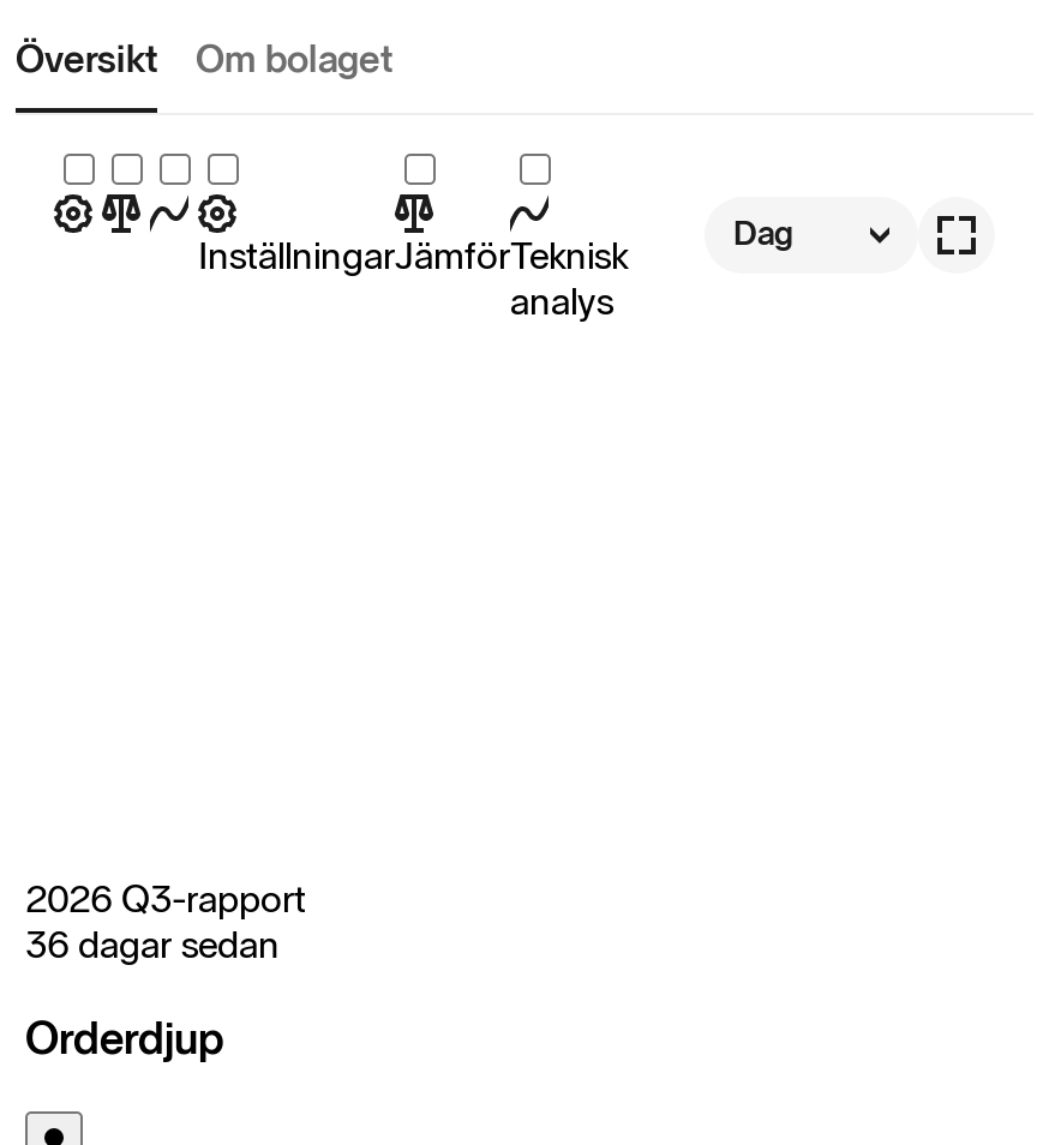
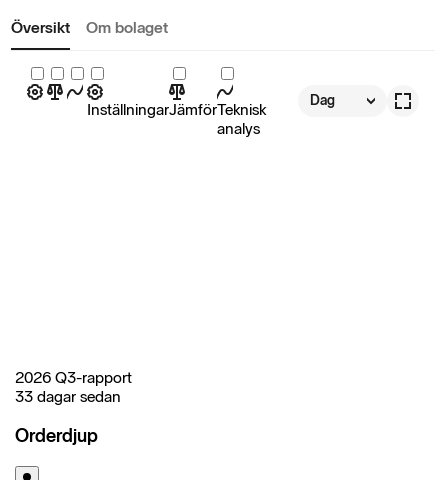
[25,921,280,967] 36 dagar sedan -> [15,387,121,406] 33 dagar sedan

